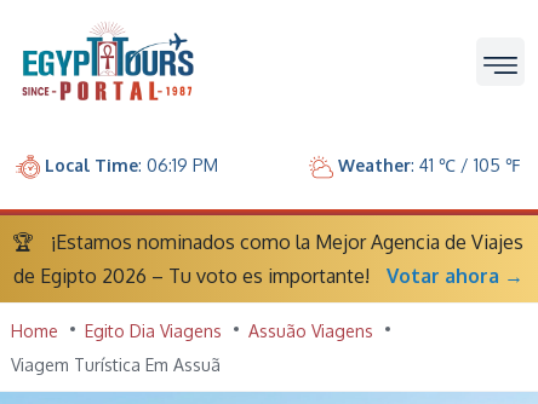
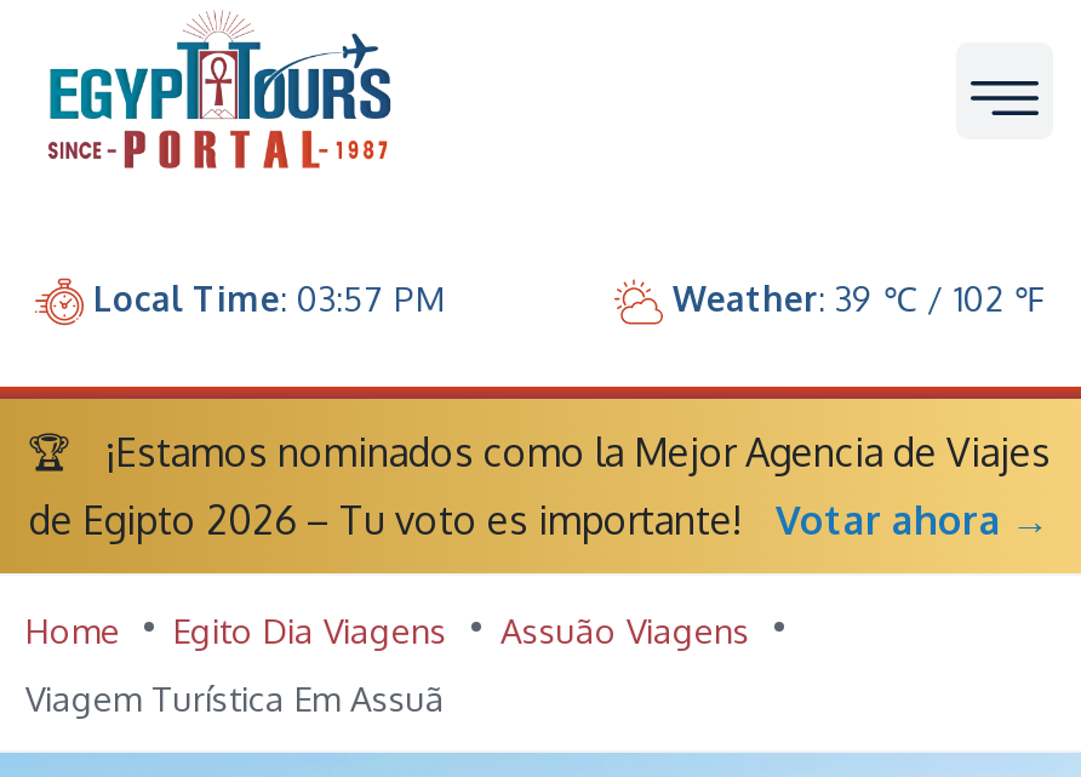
[45,155,218,175] Local Time: 06:19 PM -> [93,277,445,319] Local Time: 03:57 PM
[338,155,520,175] Weather: 41 ℃ / 105 ℉ -> [673,277,1043,319] Weather: 39 ℃ / 102 ℉

